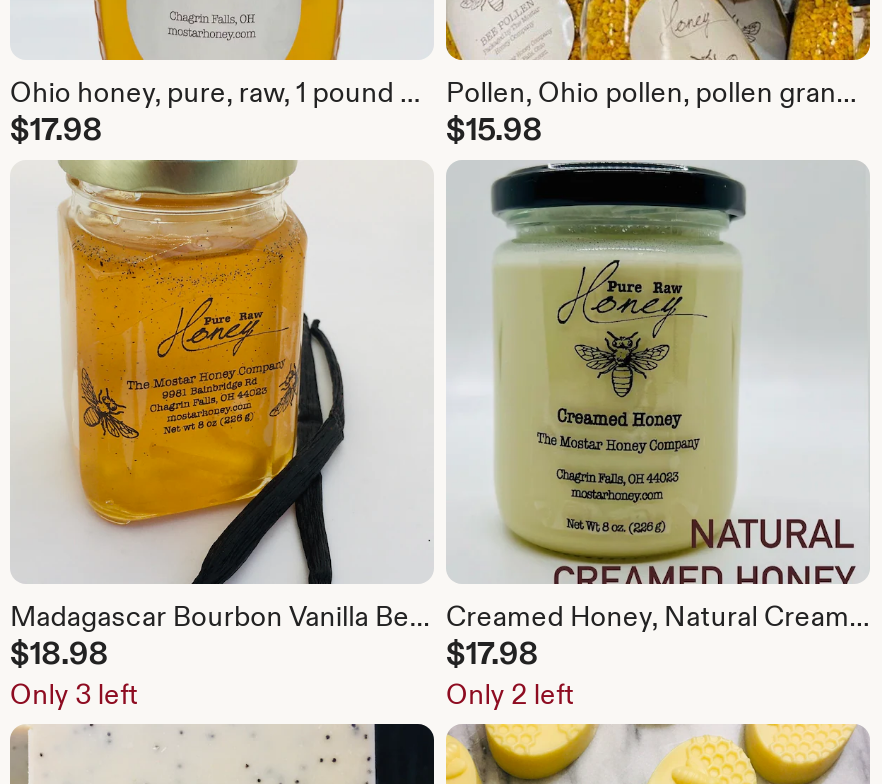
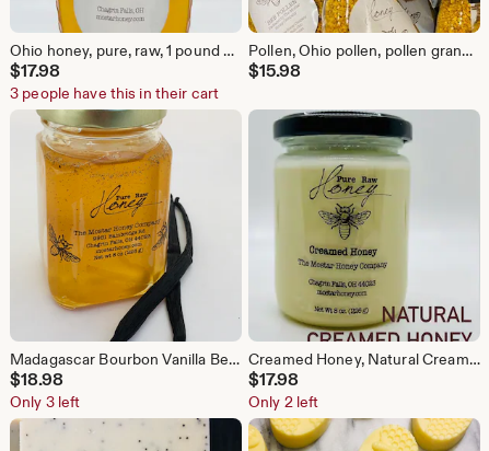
none -> [10,83,219,103] 3 people have this in their cart

